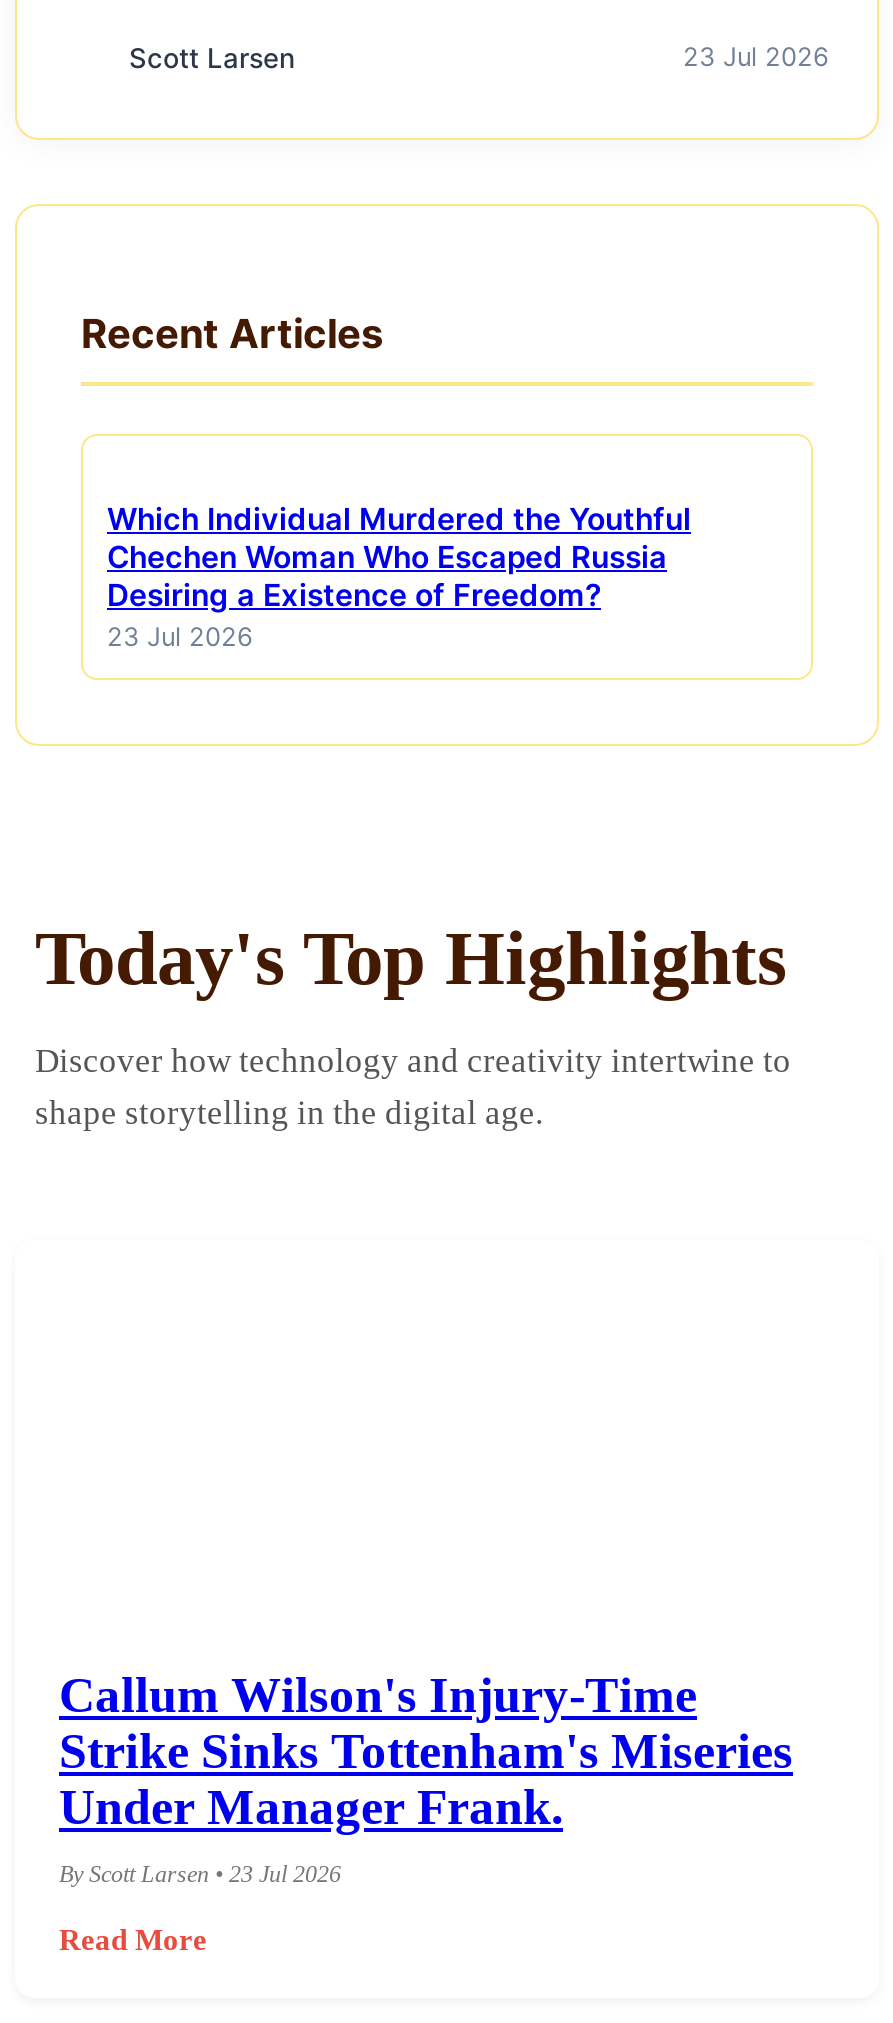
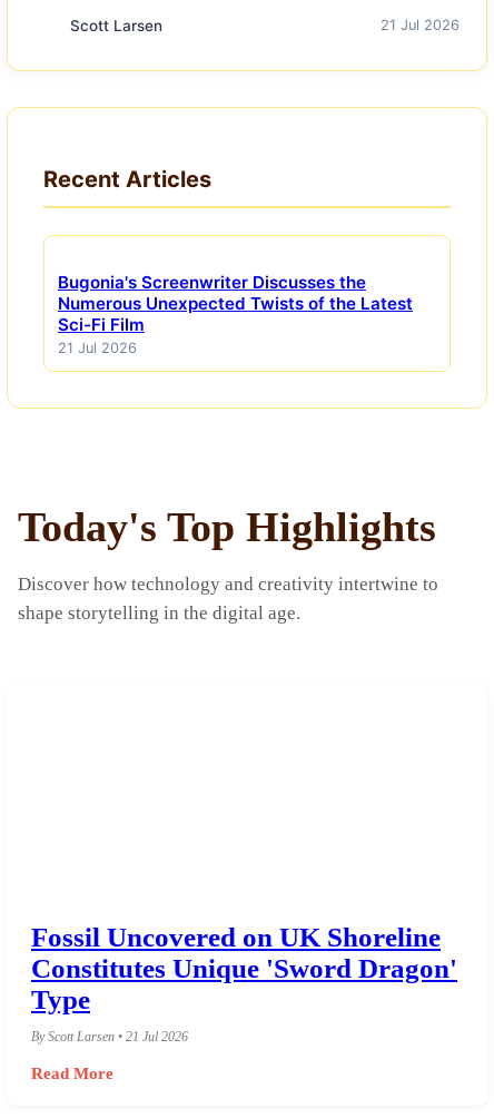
[683,43,829,73] 23 Jul 2026 -> [381,17,460,34] 21 Jul 2026
[107,500,691,652] Which Individual Murdered the Youthful | Chechen Woman Who Escaped Russia | Desiring a Existence of Freedom? | 23 Jul 2026 -> [58,272,413,356] Bugonia's Screenwriter Discusses the | Numerous Unexpected Twists of the Latest | Sci-Fi Film | 21 Jul 2026
[59,1669,793,1835] Callum Wilson's Injury-Time | Strike Sinks Tottenham's Miseries | Under Manager Frank. -> [31,922,457,1015] Fossil Uncovered on UK Shoreline | Constitutes Unique 'Sword Dragon' | Type
[59,1861,341,1889] By Scott Larsen • 23 Jul 2026 -> [31,1029,188,1045] By Scott Larsen • 21 Jul 2026

